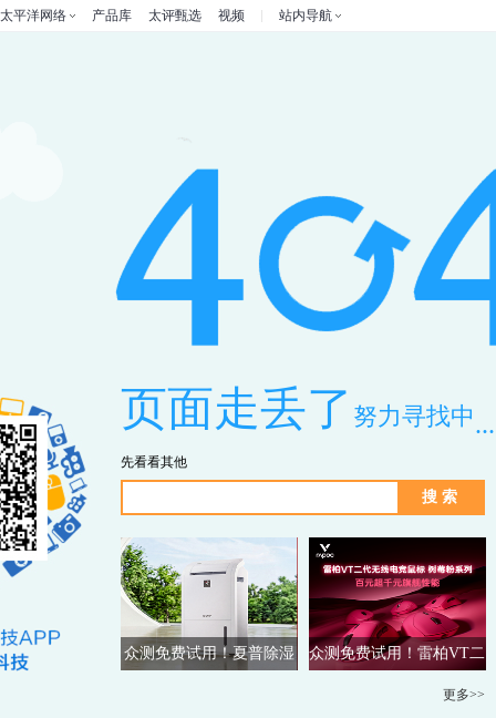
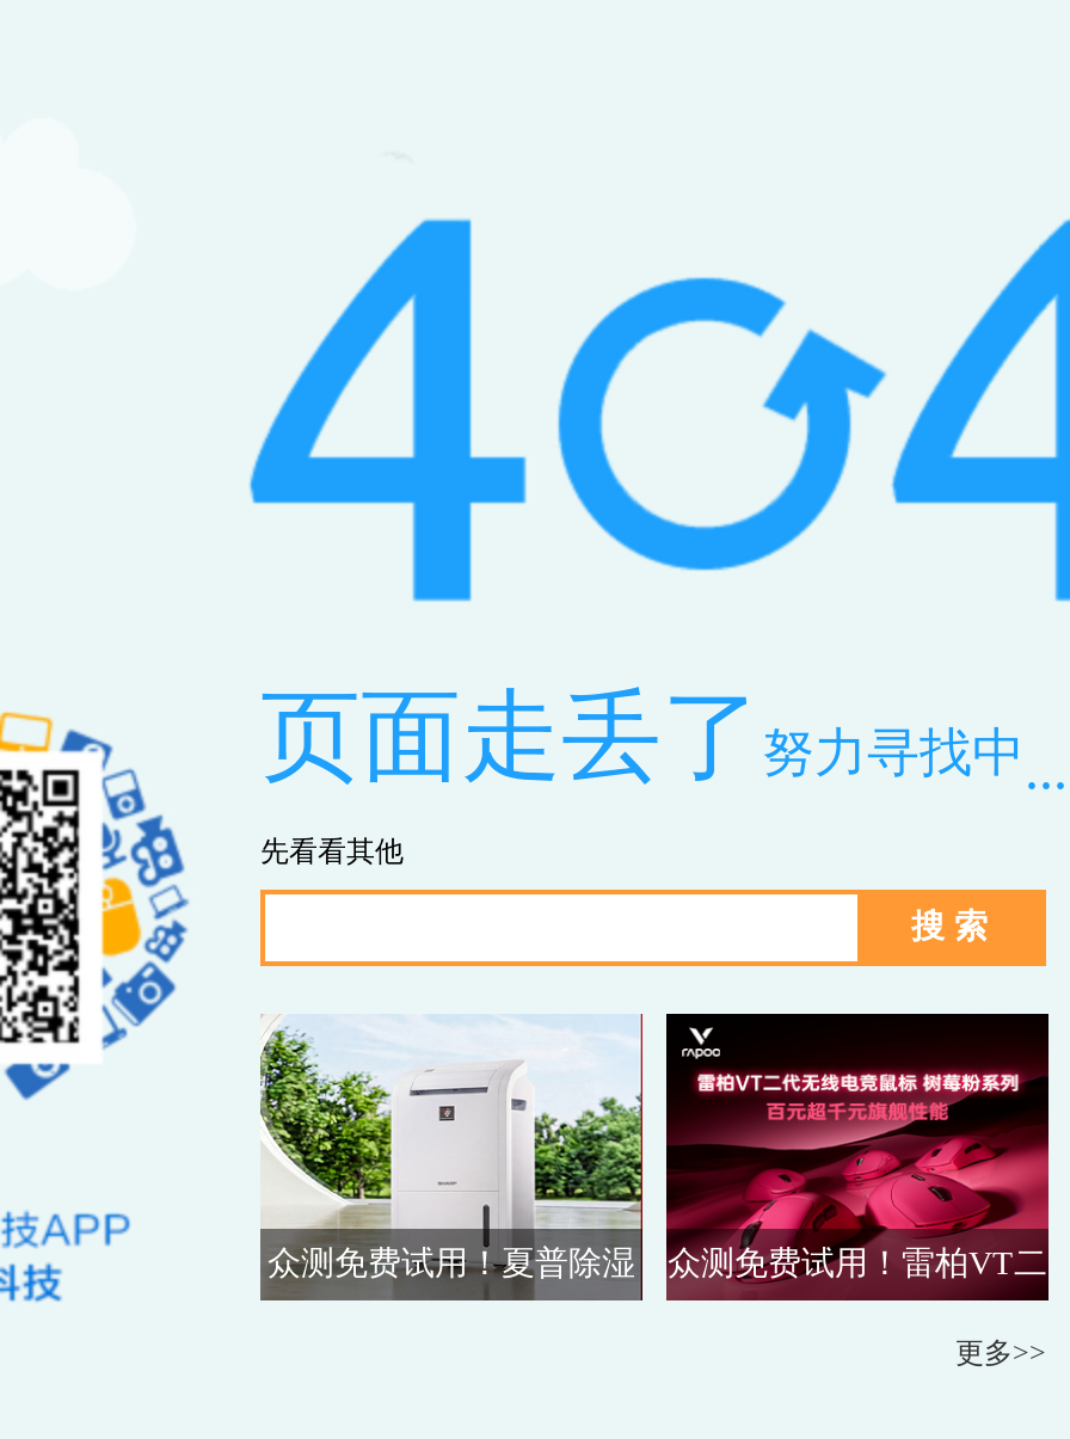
[0,8,332,23] 太平洋网络 | 产品库 | 太评甄选 | 视频 | 站内导航 -> none

